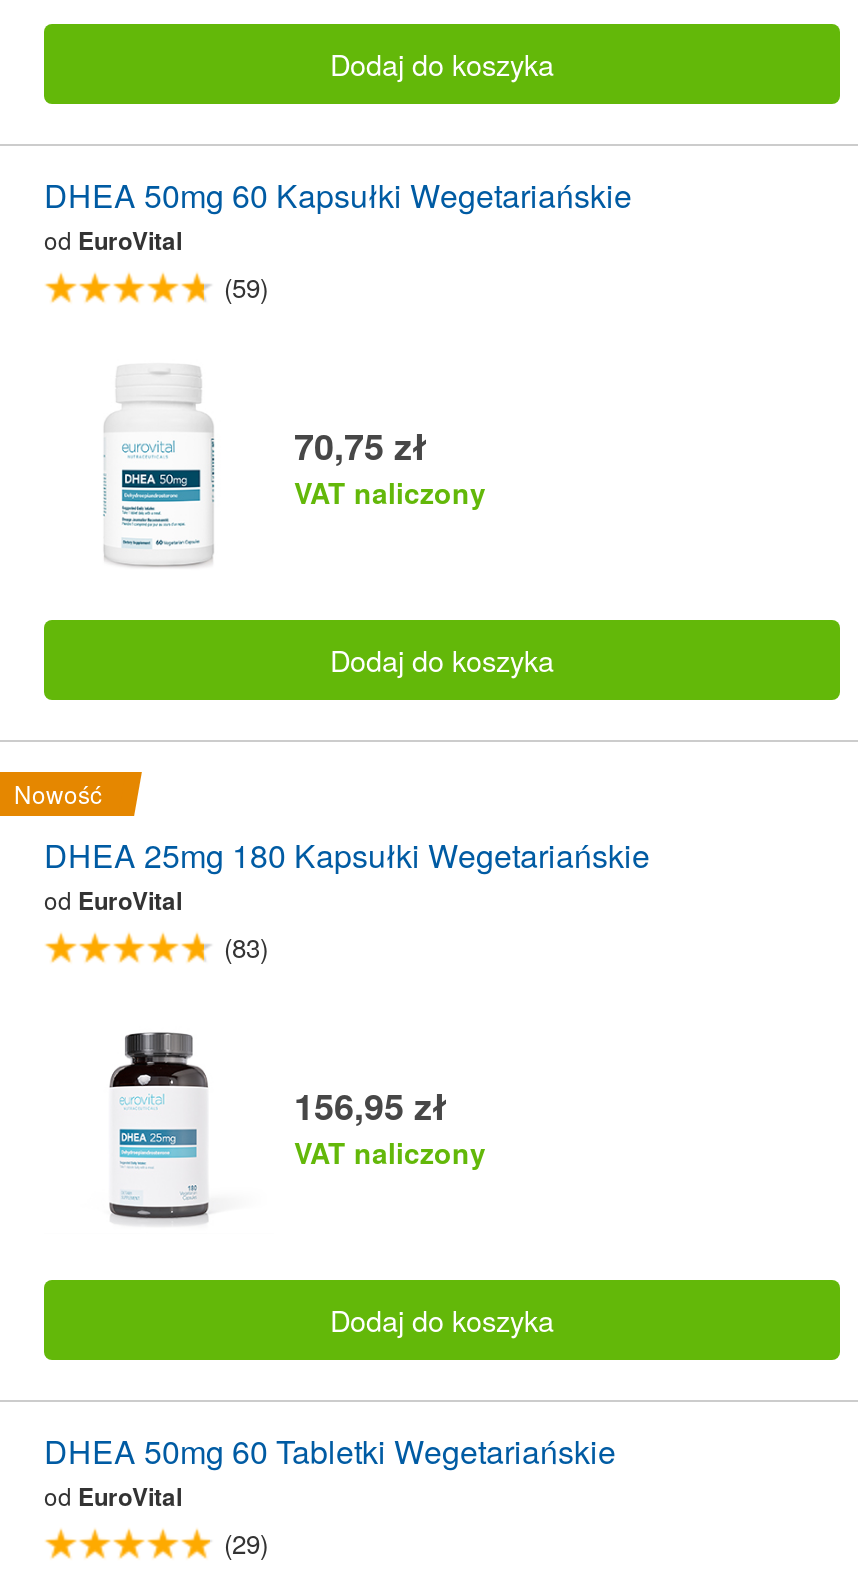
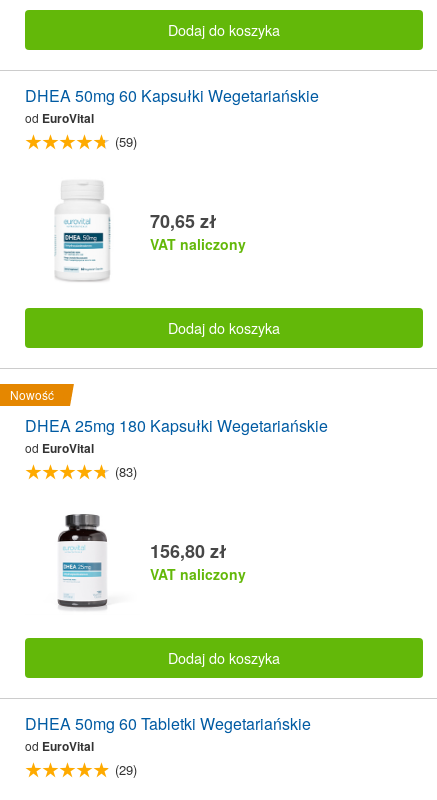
[294,419,428,471] 70,75 zł -> [150,208,217,234] 70,65 zł
[294,1079,448,1131] 156,95 zł -> [150,537,227,563] 156,80 zł

